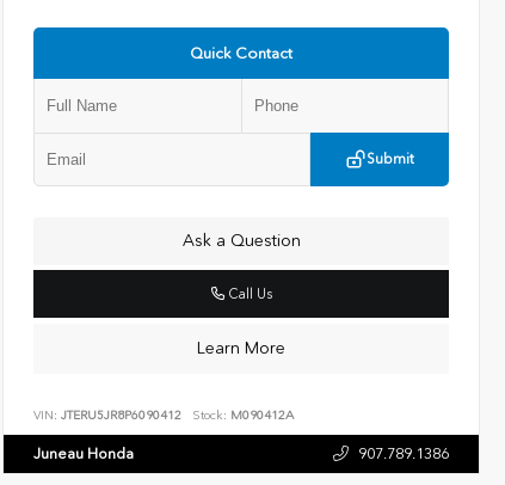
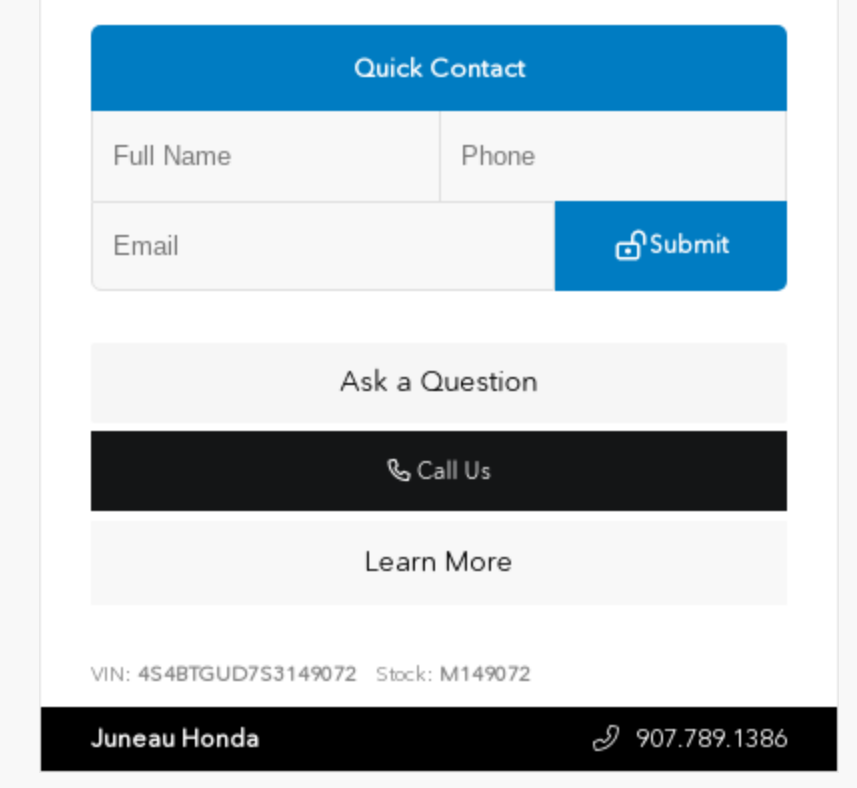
[33,406,181,422] VIN: JTERU5JR8P6090412 -> [91,659,357,685] VIN: 4S4BTGUD7S3149072
[192,406,294,422] Stock: M090412A -> [375,659,531,685] Stock: M149072

